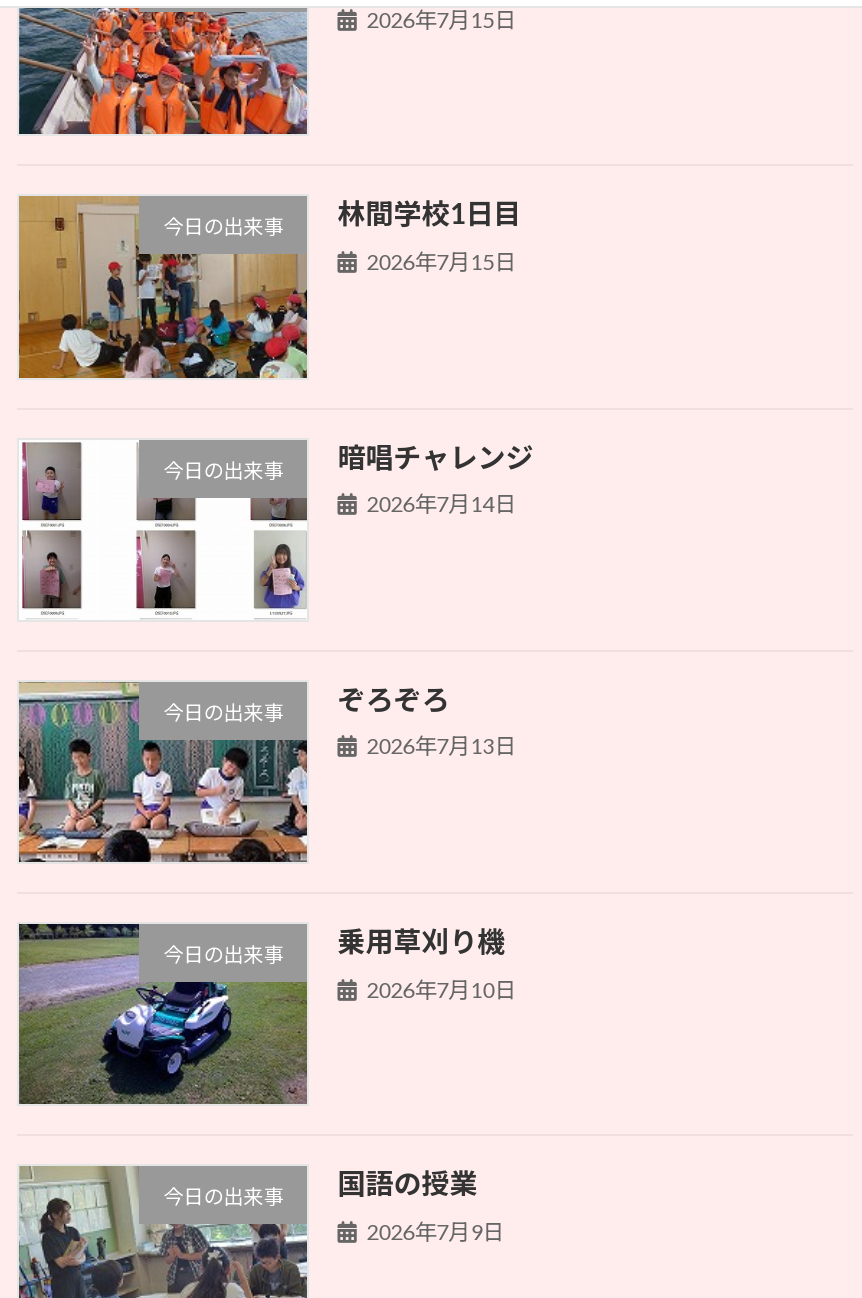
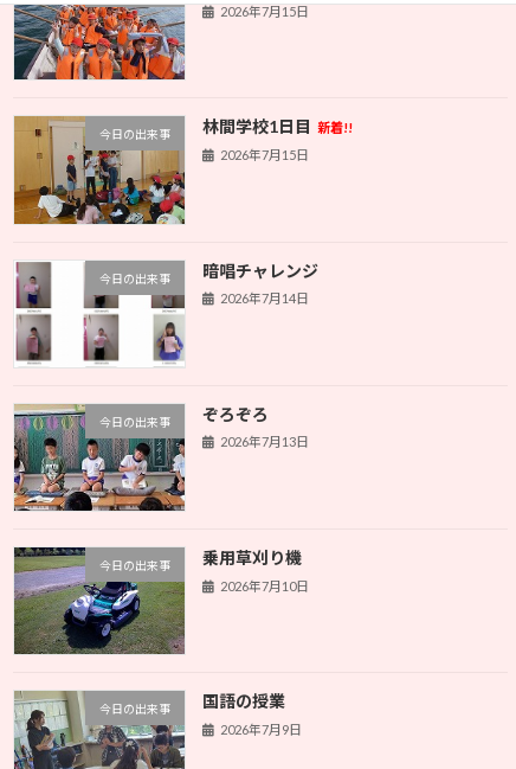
[338,197,522,231] 林間学校1日目 -> [203,116,352,137] 林間学校1日目 新着!!

